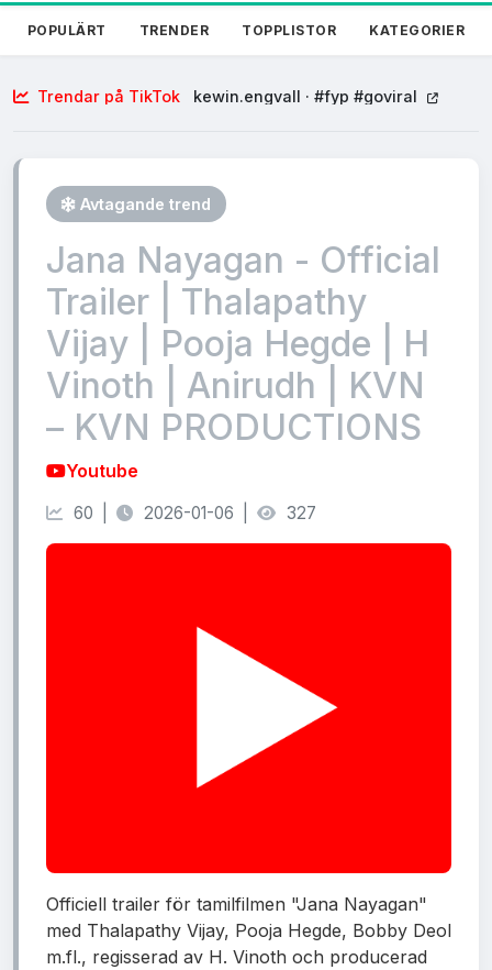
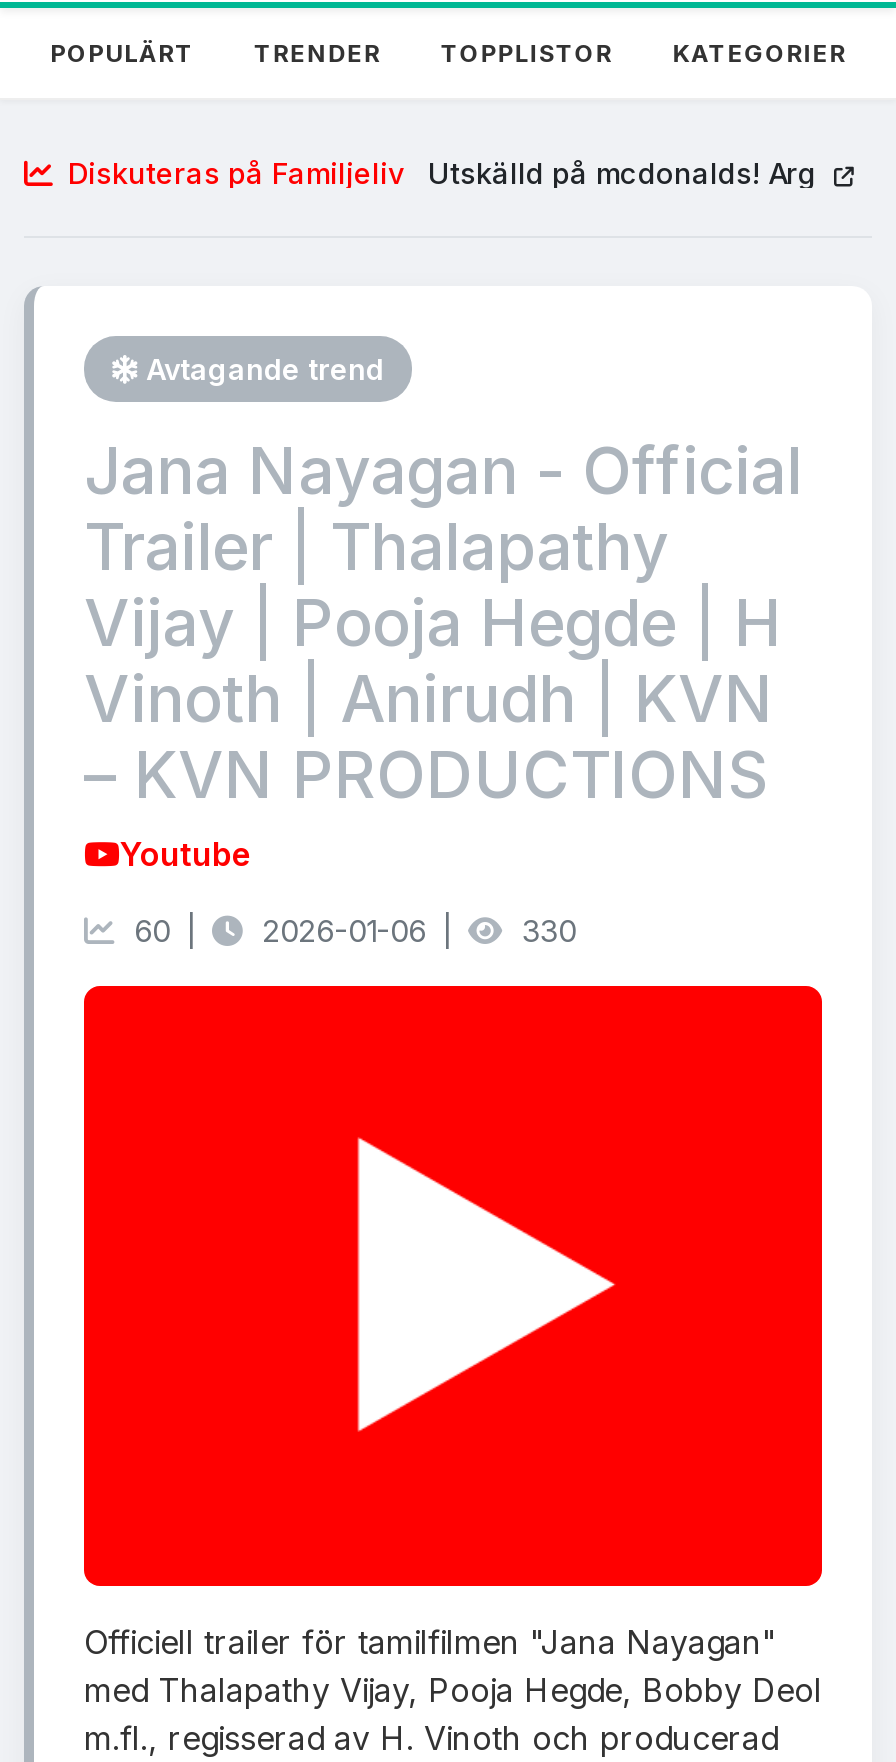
[37,87,422,106] Trendar på TikTok | kewin.engvall · #fyp #goviral -> [68,156,824,190] Diskuteras på Familjeliv | Utskälld på mcdonalds! Arg
[282,503,316,523] 327 -> [514,912,576,950] 330

